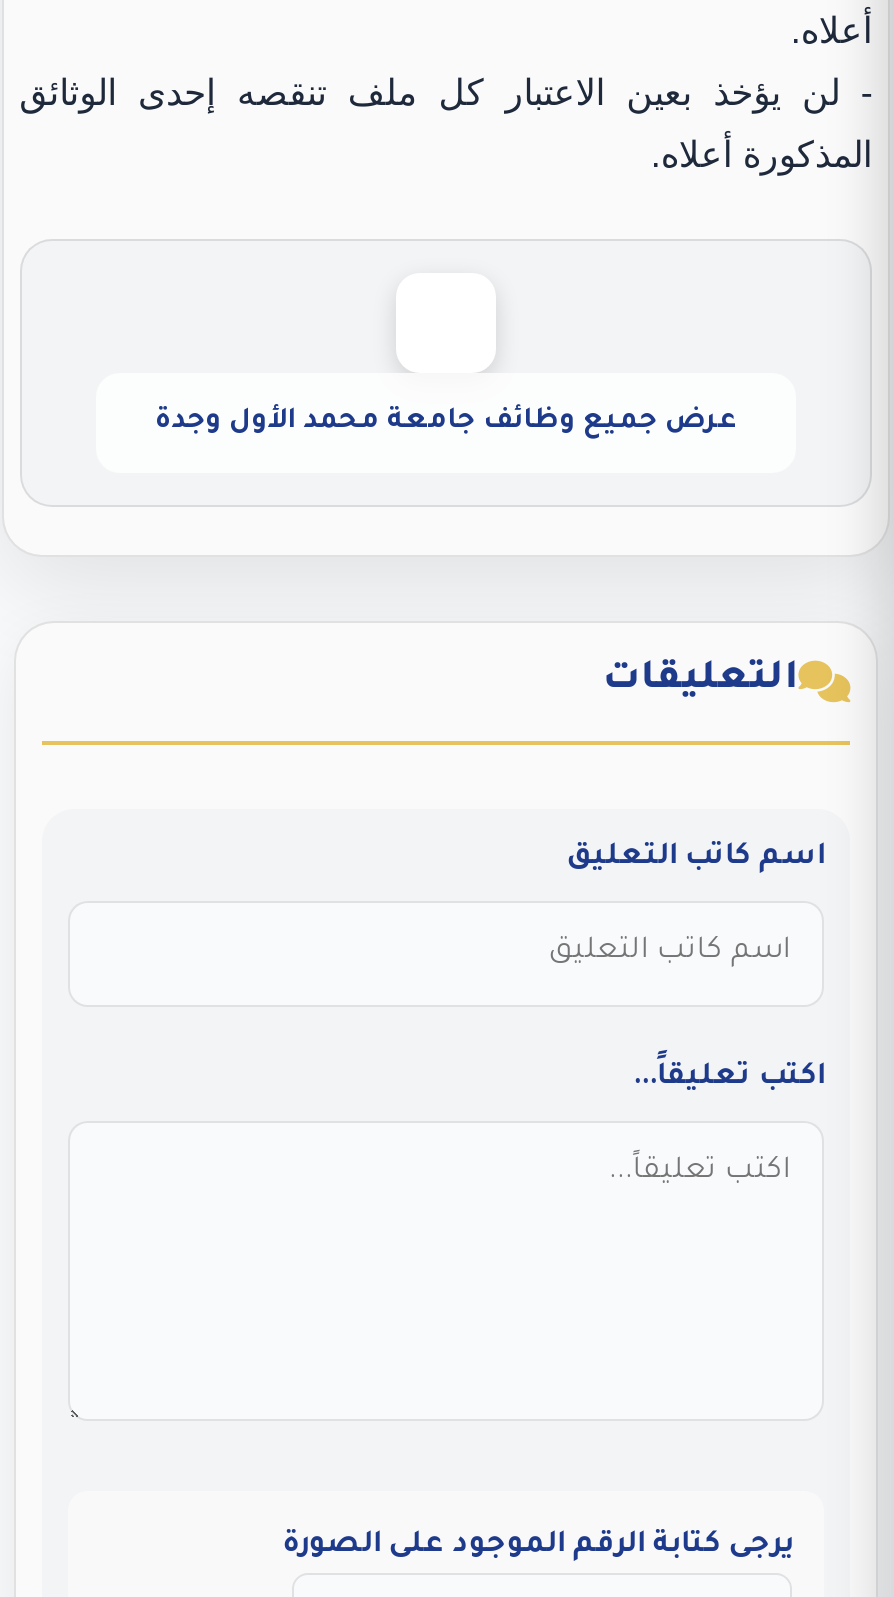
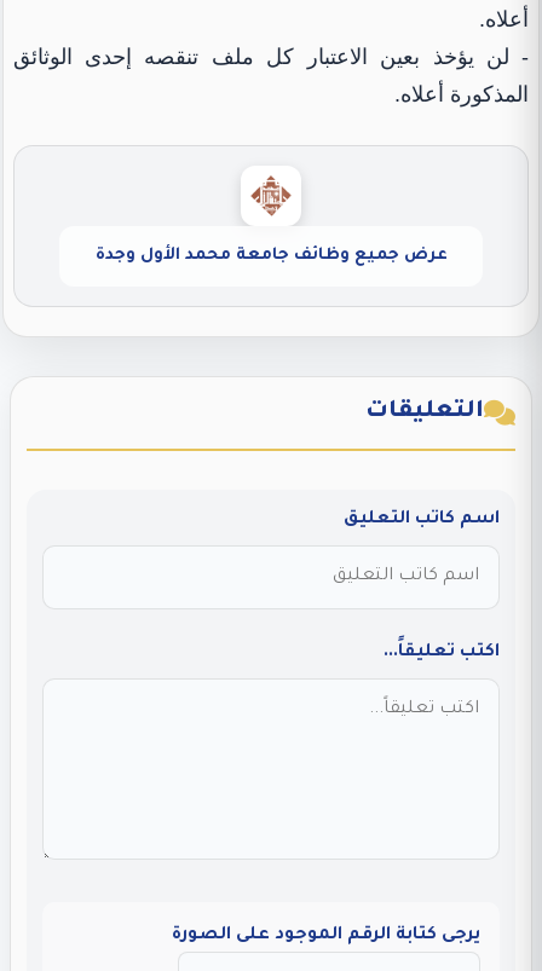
none -> [249,174,293,218] [image]

